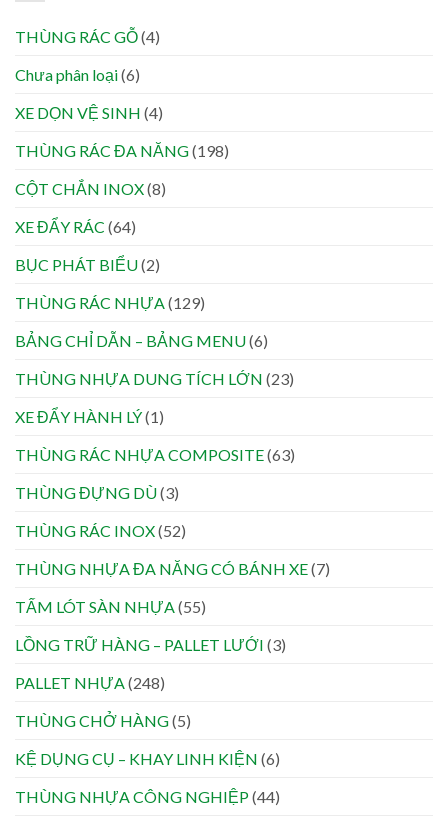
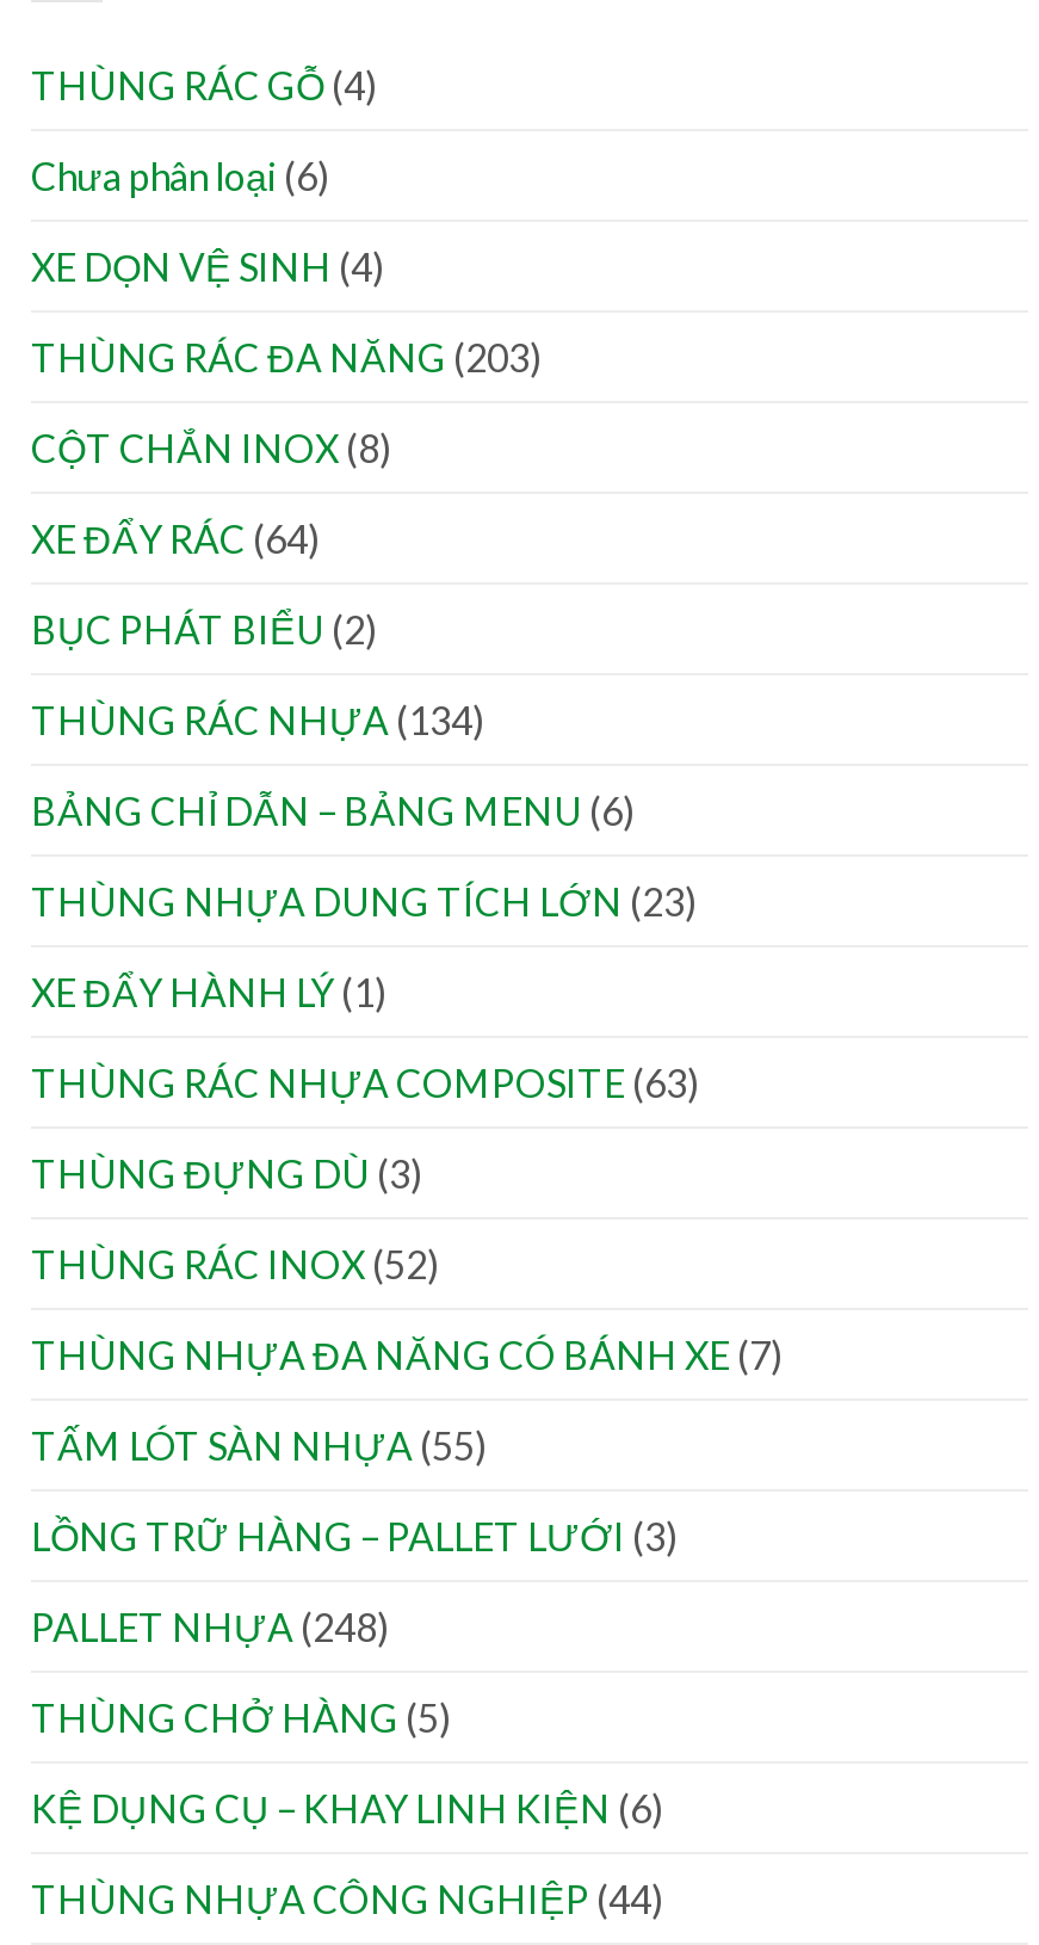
[15,141,229,160] THÙNG RÁC ĐA NĂNG (198) -> [31,334,542,379] THÙNG RÁC ĐA NĂNG (203)
[15,293,205,312] THÙNG RÁC NHỰA (129) -> [31,696,484,742] THÙNG RÁC NHỰA (134)

